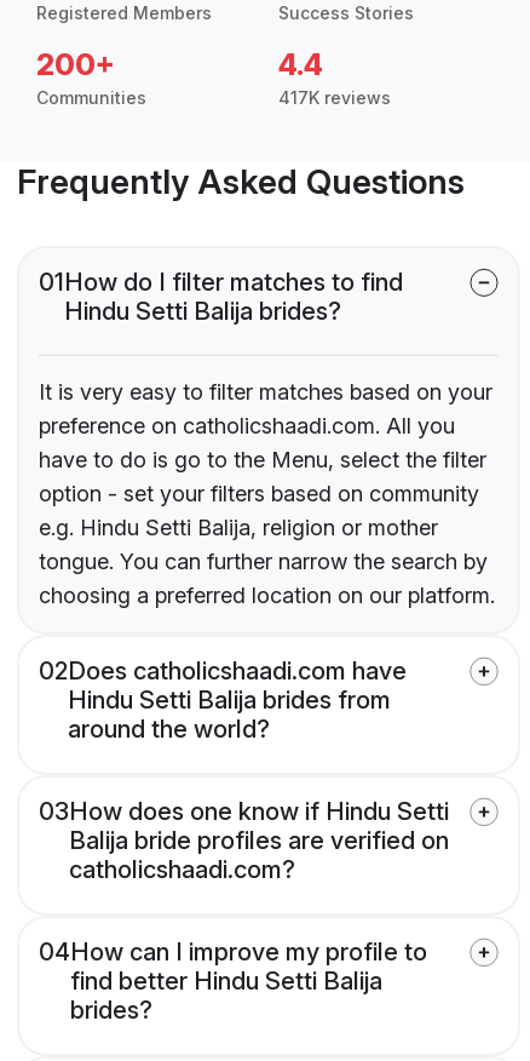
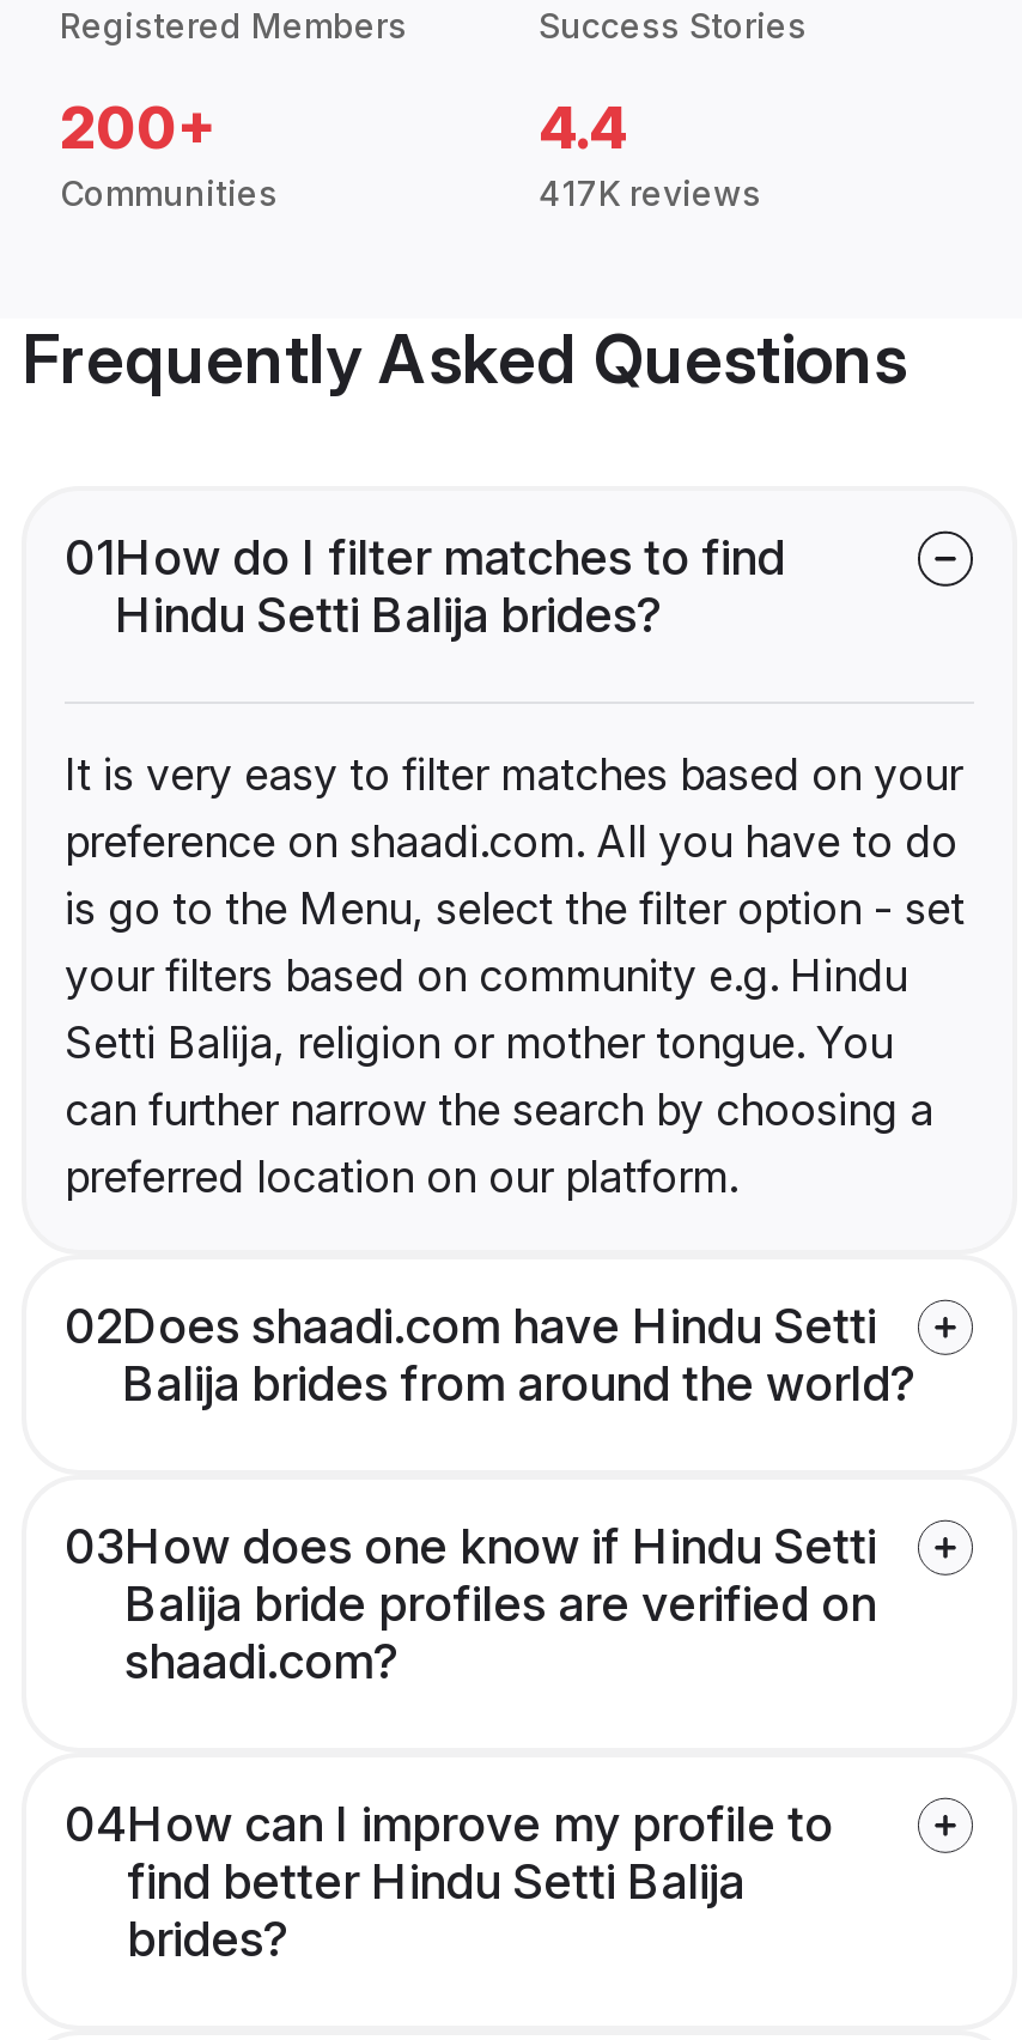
[39,413,495,608] preference on catholicshaadi.com. All you | have to do is go to the Menu, select the filter | option - set your filters based on community | e.g. Hindu Setti Balija, religion or mother | tongue. You can further narrow the search by | choosing a preferred location on our platform. -> [65,817,965,1203] preference on shaadi.com. All you have to do | is go to the Menu, select the filter option - set | your filters based on community e.g. Hindu | Setti Balija, religion or mother tongue. You | can further narrow the search by choosing a | preferred location on our platform.
[39,657,407,744] 02Does catholicshaadi.com have | Hindu Setti Balija brides from | around the world? -> [65,1298,917,1413] 02Does shaadi.com have Hindu Setti | Balija brides from around the world?
[69,855,295,885] catholicshaadi.com? -> [124,1634,400,1691] shaadi.com?

